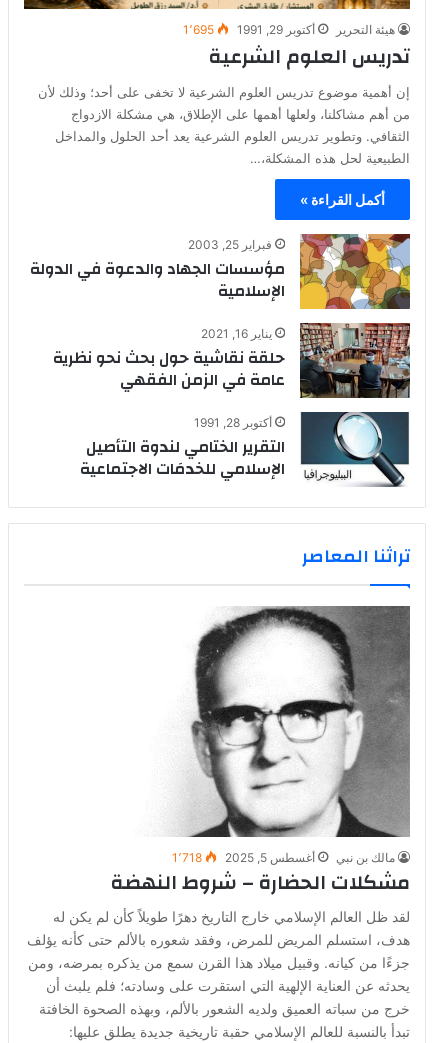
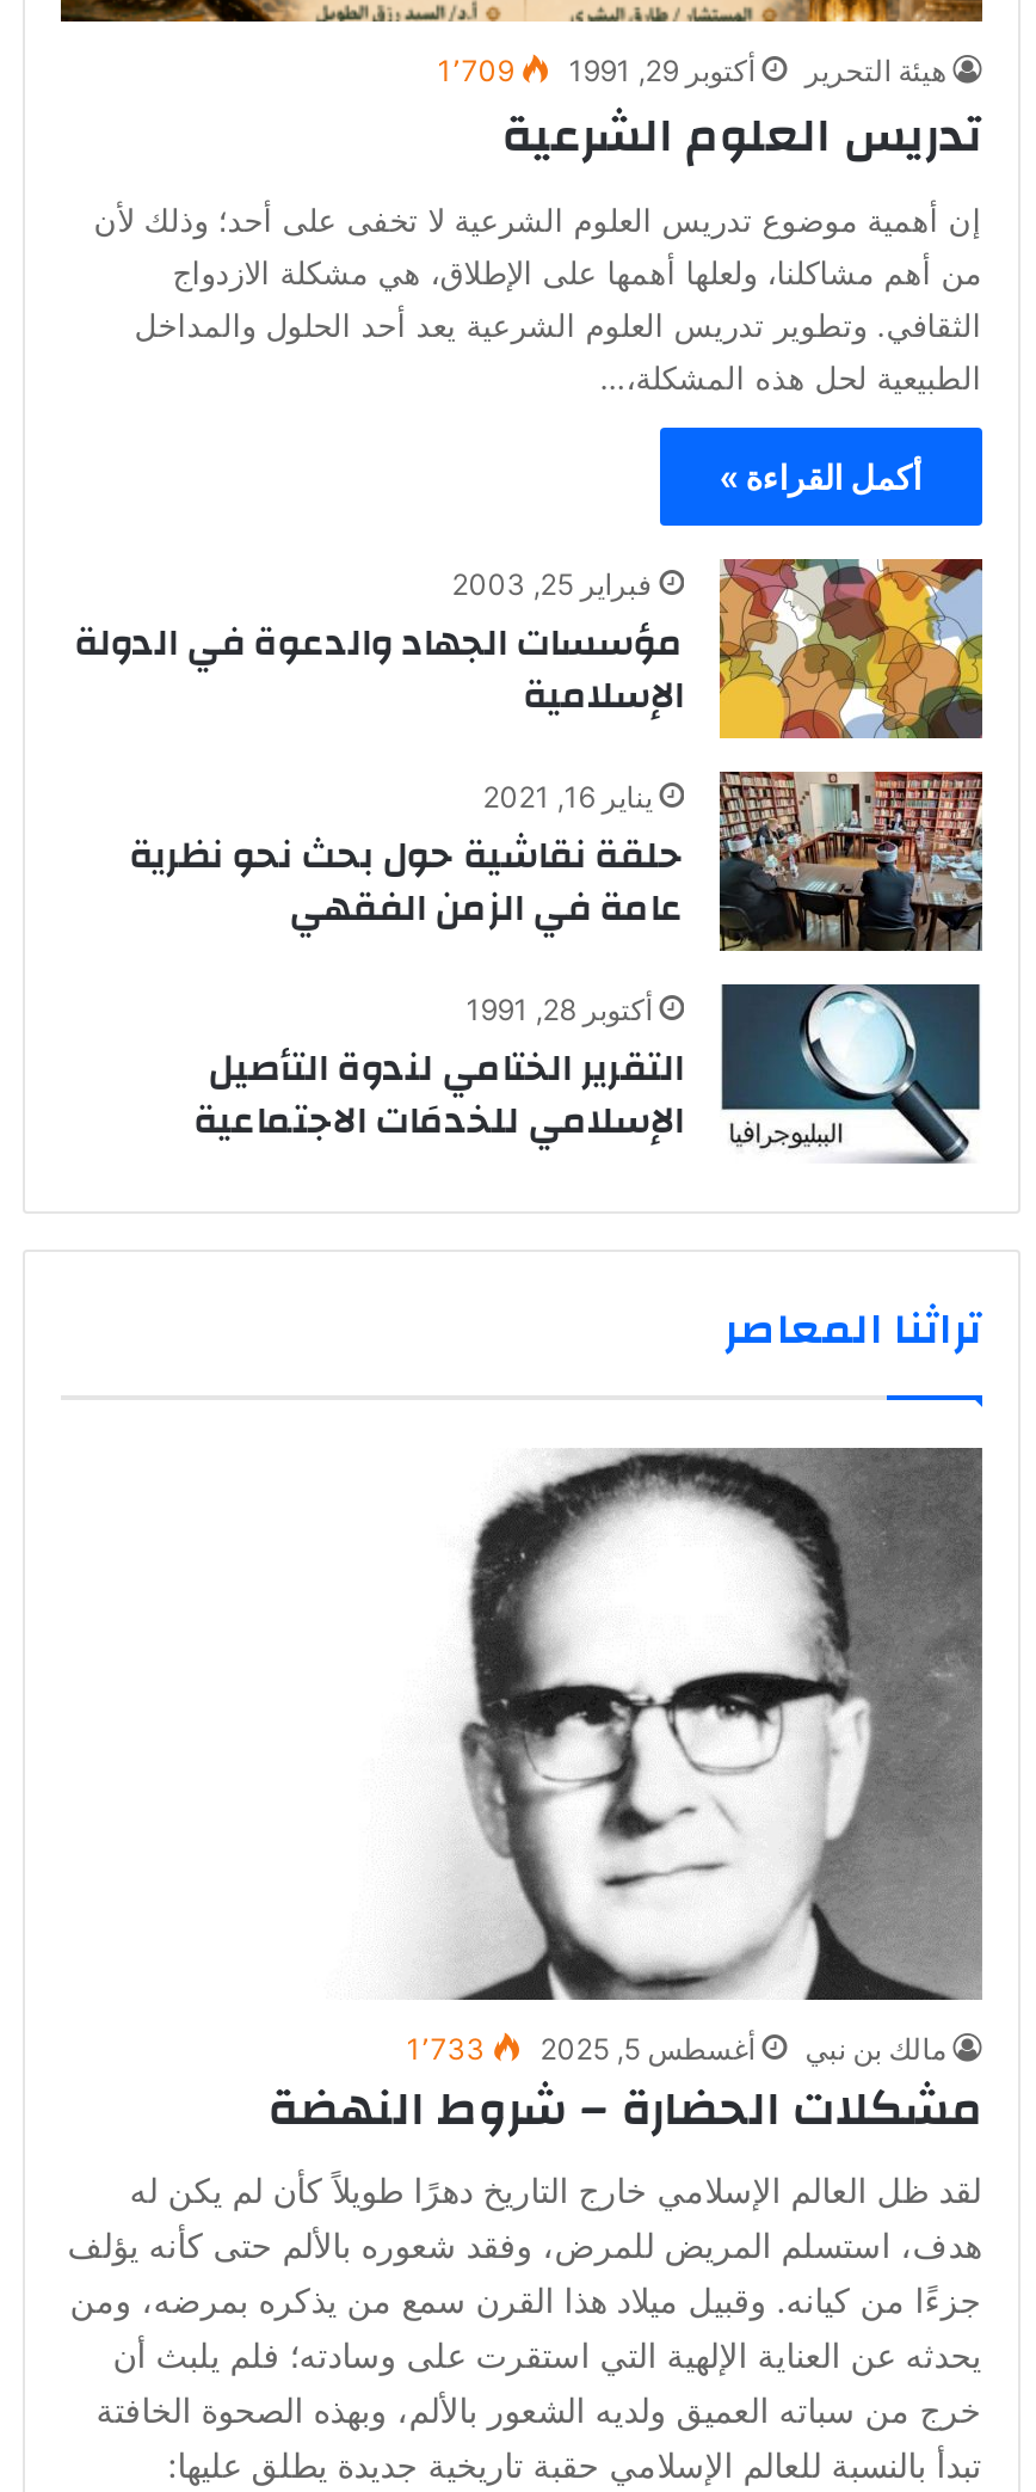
[183,22,214,37] 1٬695 -> [437,52,514,88] 1٬709
[172,850,202,865] 1٬718 -> [406,2031,485,2067] 1٬733

